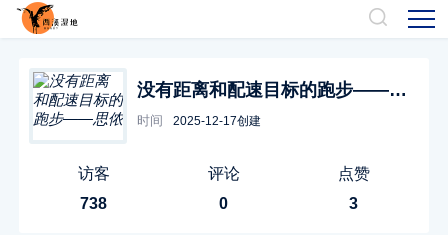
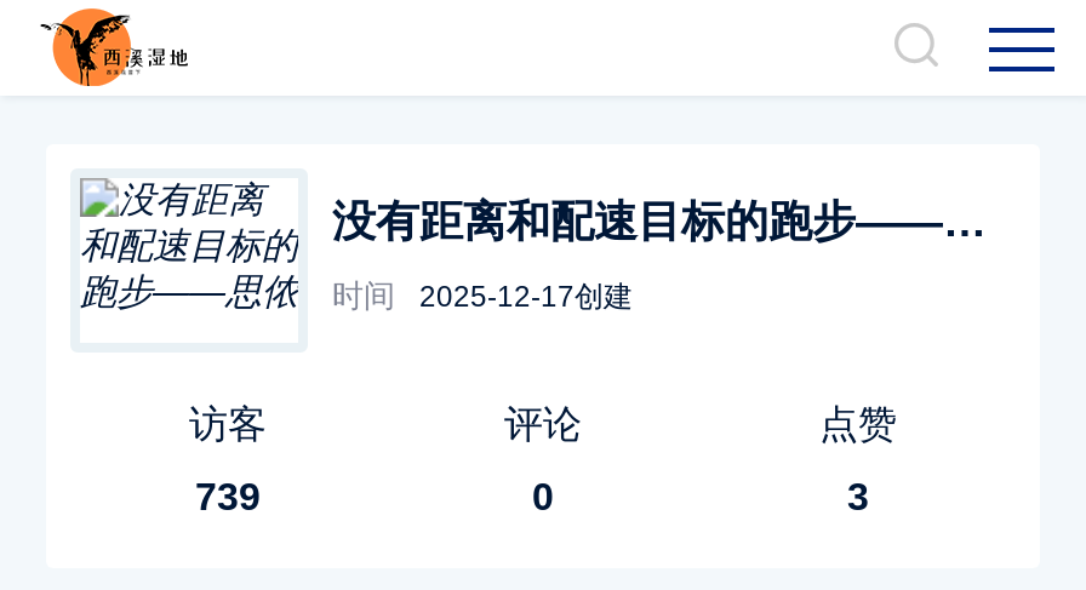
[80,195,107,212] 738 -> [195,476,261,517] 739

